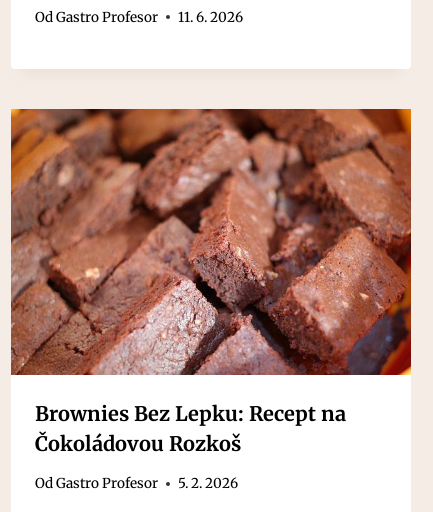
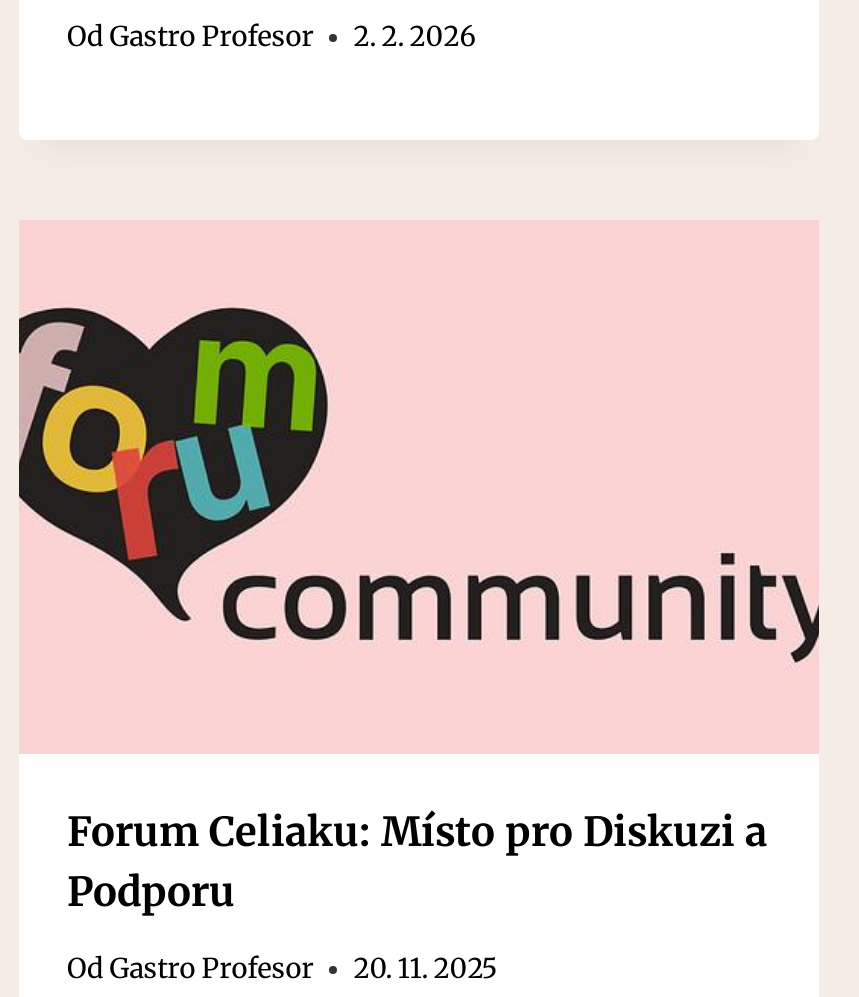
[35,9,243,26] Od Gastro Profesor 11. 6. 2026 -> [67,21,475,55] Od Gastro Profesor 2. 2. 2026
[10,108,412,456] [image] | Brownies Bez Lepku: Recept na | Čokoládovou Rozkoš -> [17,221,821,916] [image] | Forum Celiaku: Místo pro Diskuzi a | Podporu
[35,475,238,492] Od Gastro Profesor 5. 2. 2026 -> [67,953,497,987] Od Gastro Profesor 20. 11. 2025

